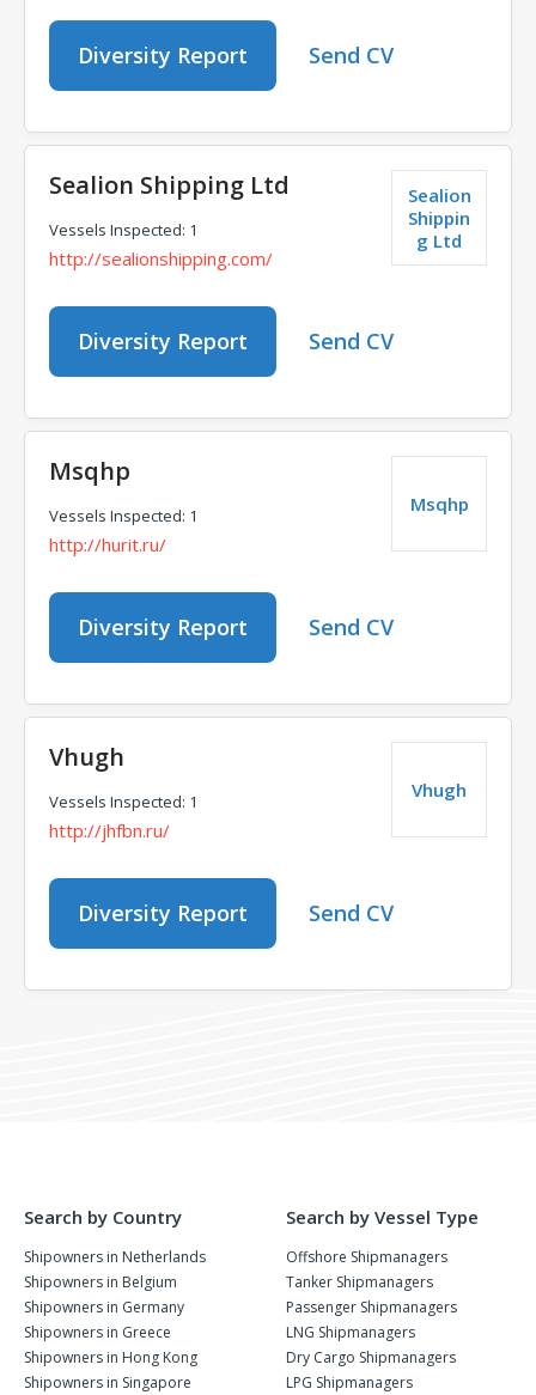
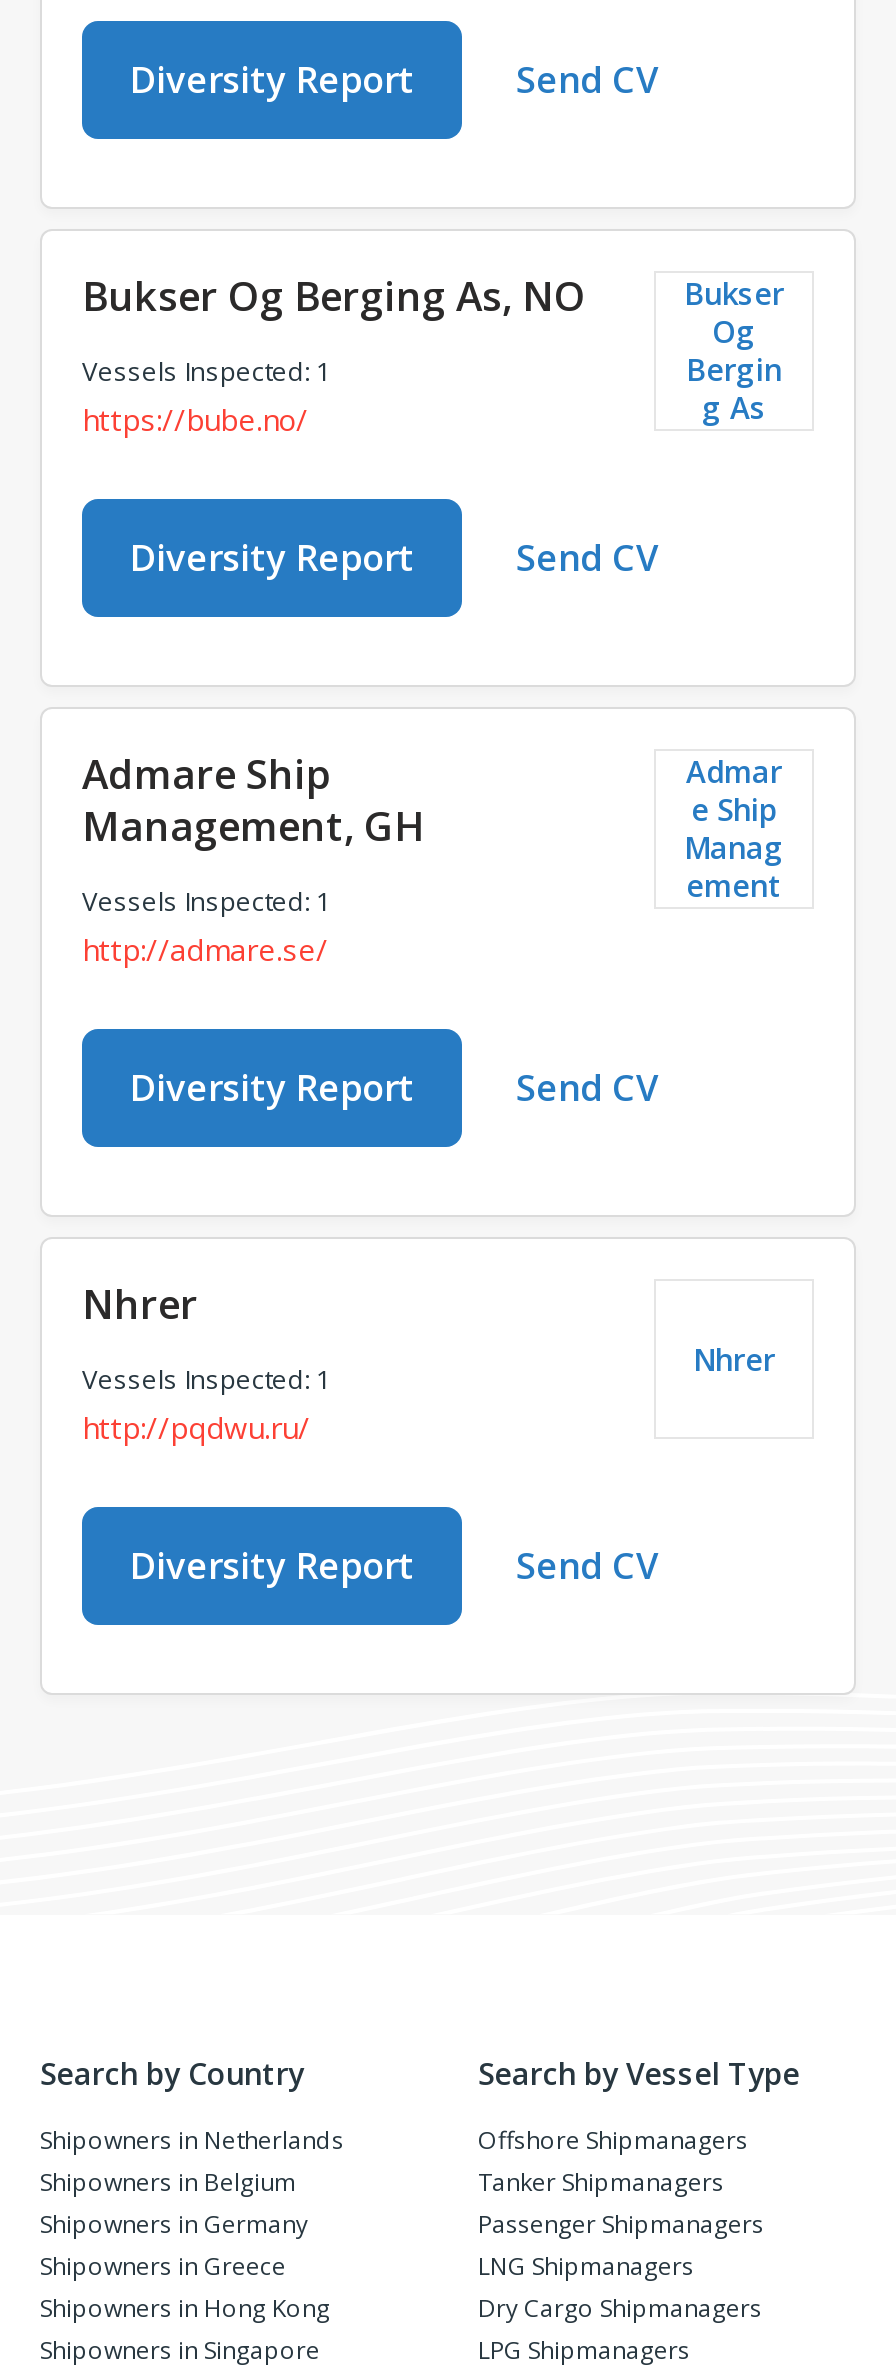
[49,169,290,201] Sealion Shipping Ltd -> [82,269,586,323] Bukser Og Berging As, NO
[407,182,471,252] Sealion | Shippin | g Ltd -> [684,273,784,427] Bukser | Og | Bergin | g As
[49,246,273,270] http://sealionshipping.com/ -> [82,399,308,439] https://bube.no/
[49,455,130,487] Msqhp -> [82,747,424,853] Admare Ship | Management, GH
[410,491,468,515] Msqhp -> [684,751,784,905] Admar | e Ship | Manag | ement
[49,532,166,556] http://hurit.ru/ -> [82,929,328,969] http://admare.se/
[49,741,124,773] Vhugh -> [82,1277,198,1331] Nhrer
[412,777,467,801] Vhugh -> [693,1338,775,1378] Nhrer
[49,818,170,842] http://jhfbn.ru/ -> [82,1407,310,1447] http://pqdwu.ru/

